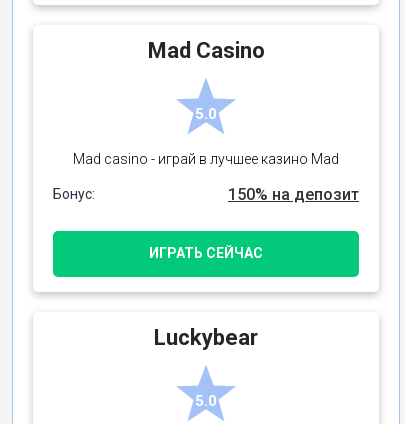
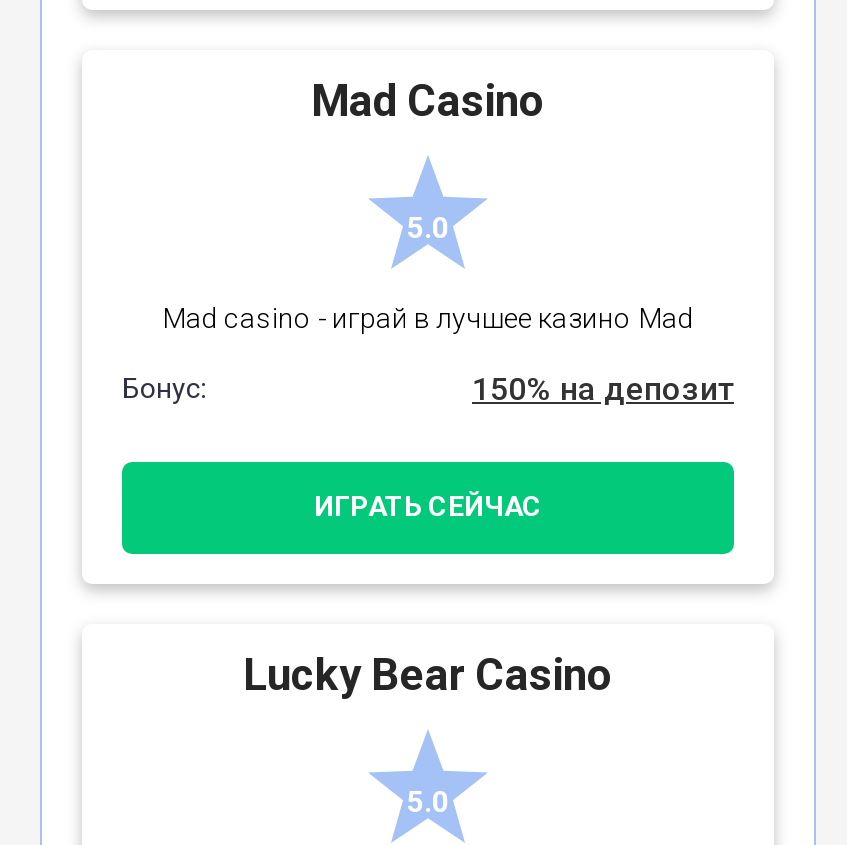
[154,325,258,350] Luckybear -> [243,649,613,699] Lucky Bear Casino

